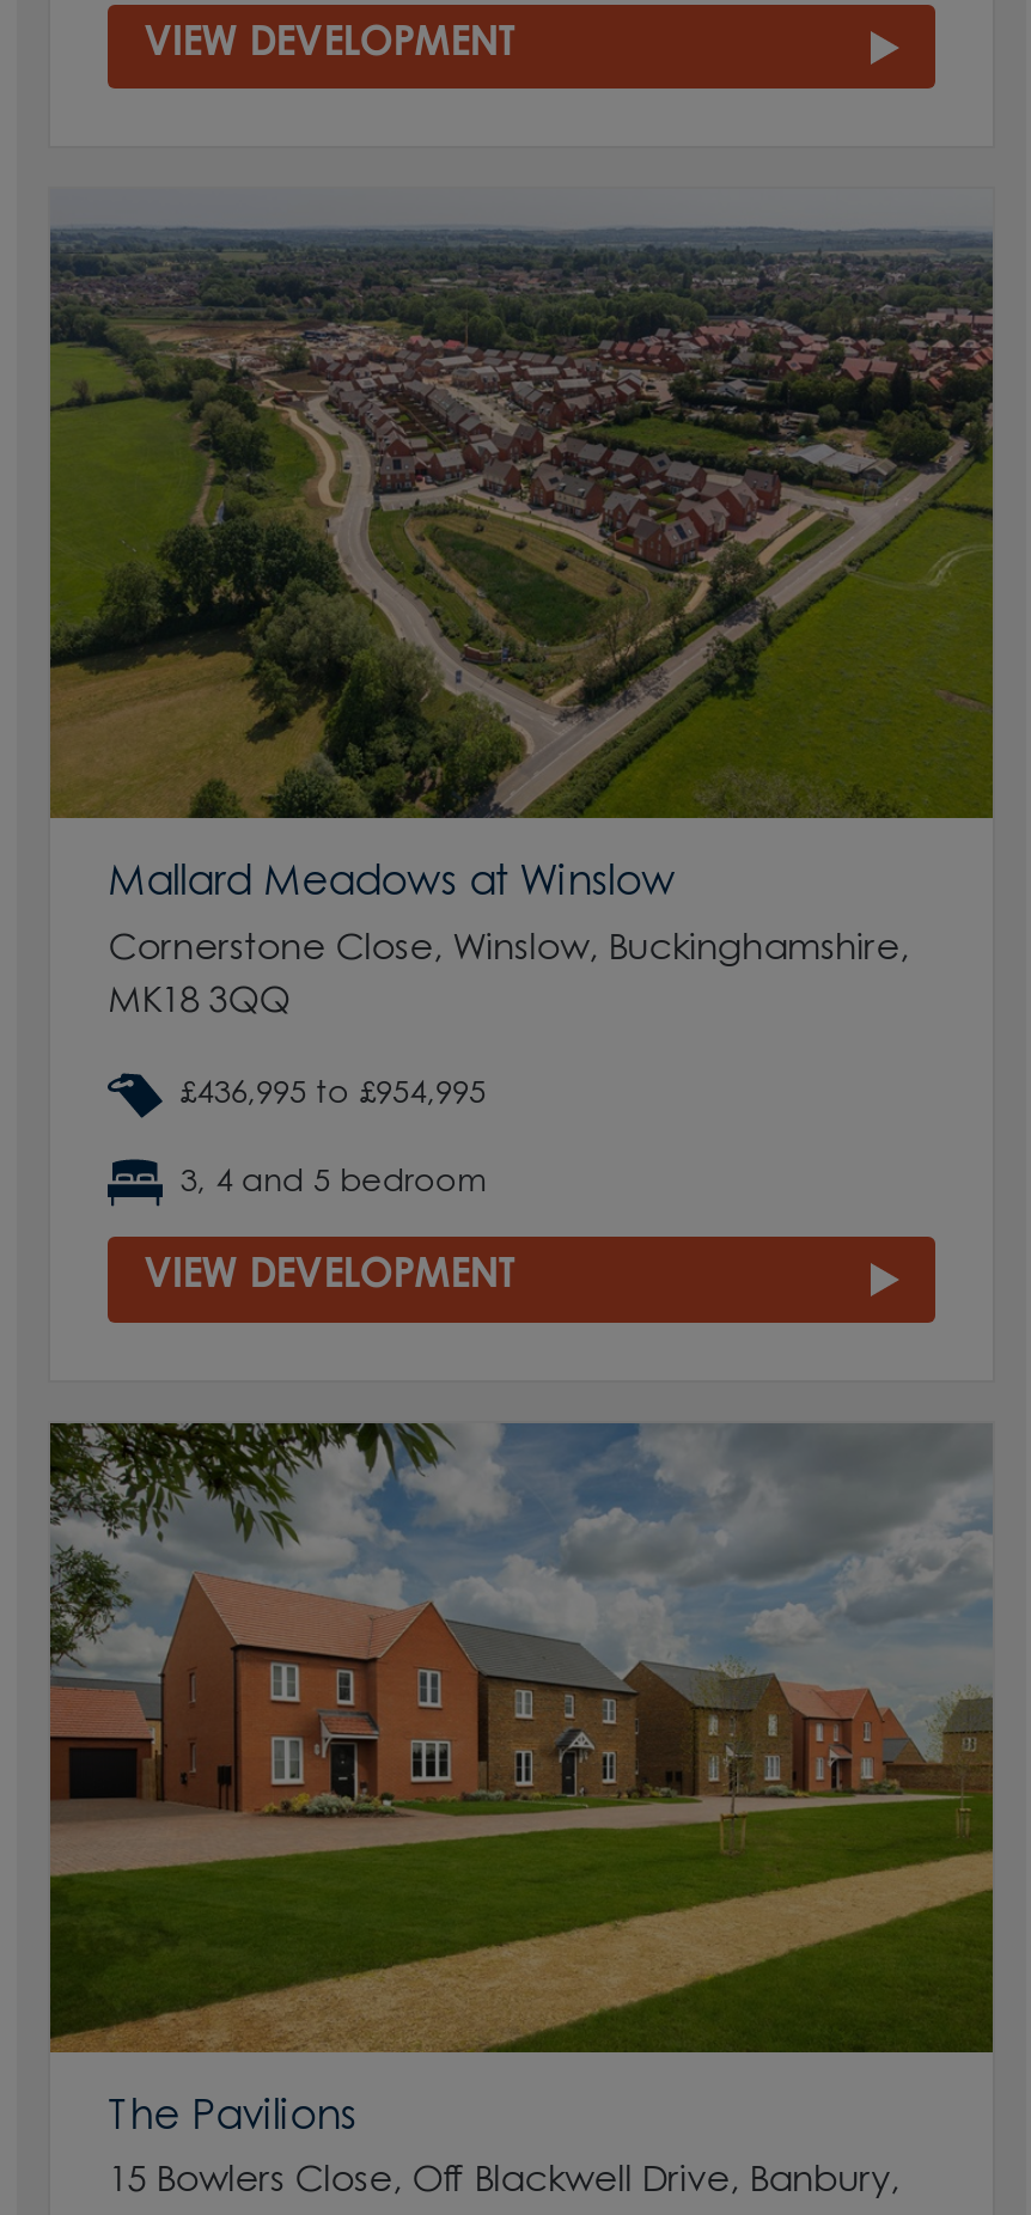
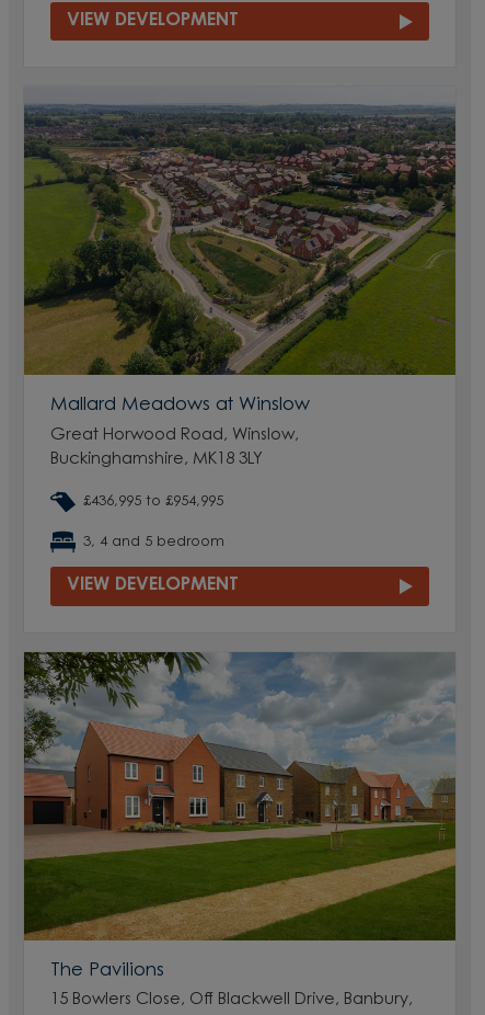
[108,933,909,969] Cornerstone Close, Winslow, Buckinghamshire, -> [50,427,299,444] Great Horwood Road, Winslow,
[108,985,290,1021] MK18 3QQ -> [50,451,263,468] Buckinghamshire, MK18 3LY

